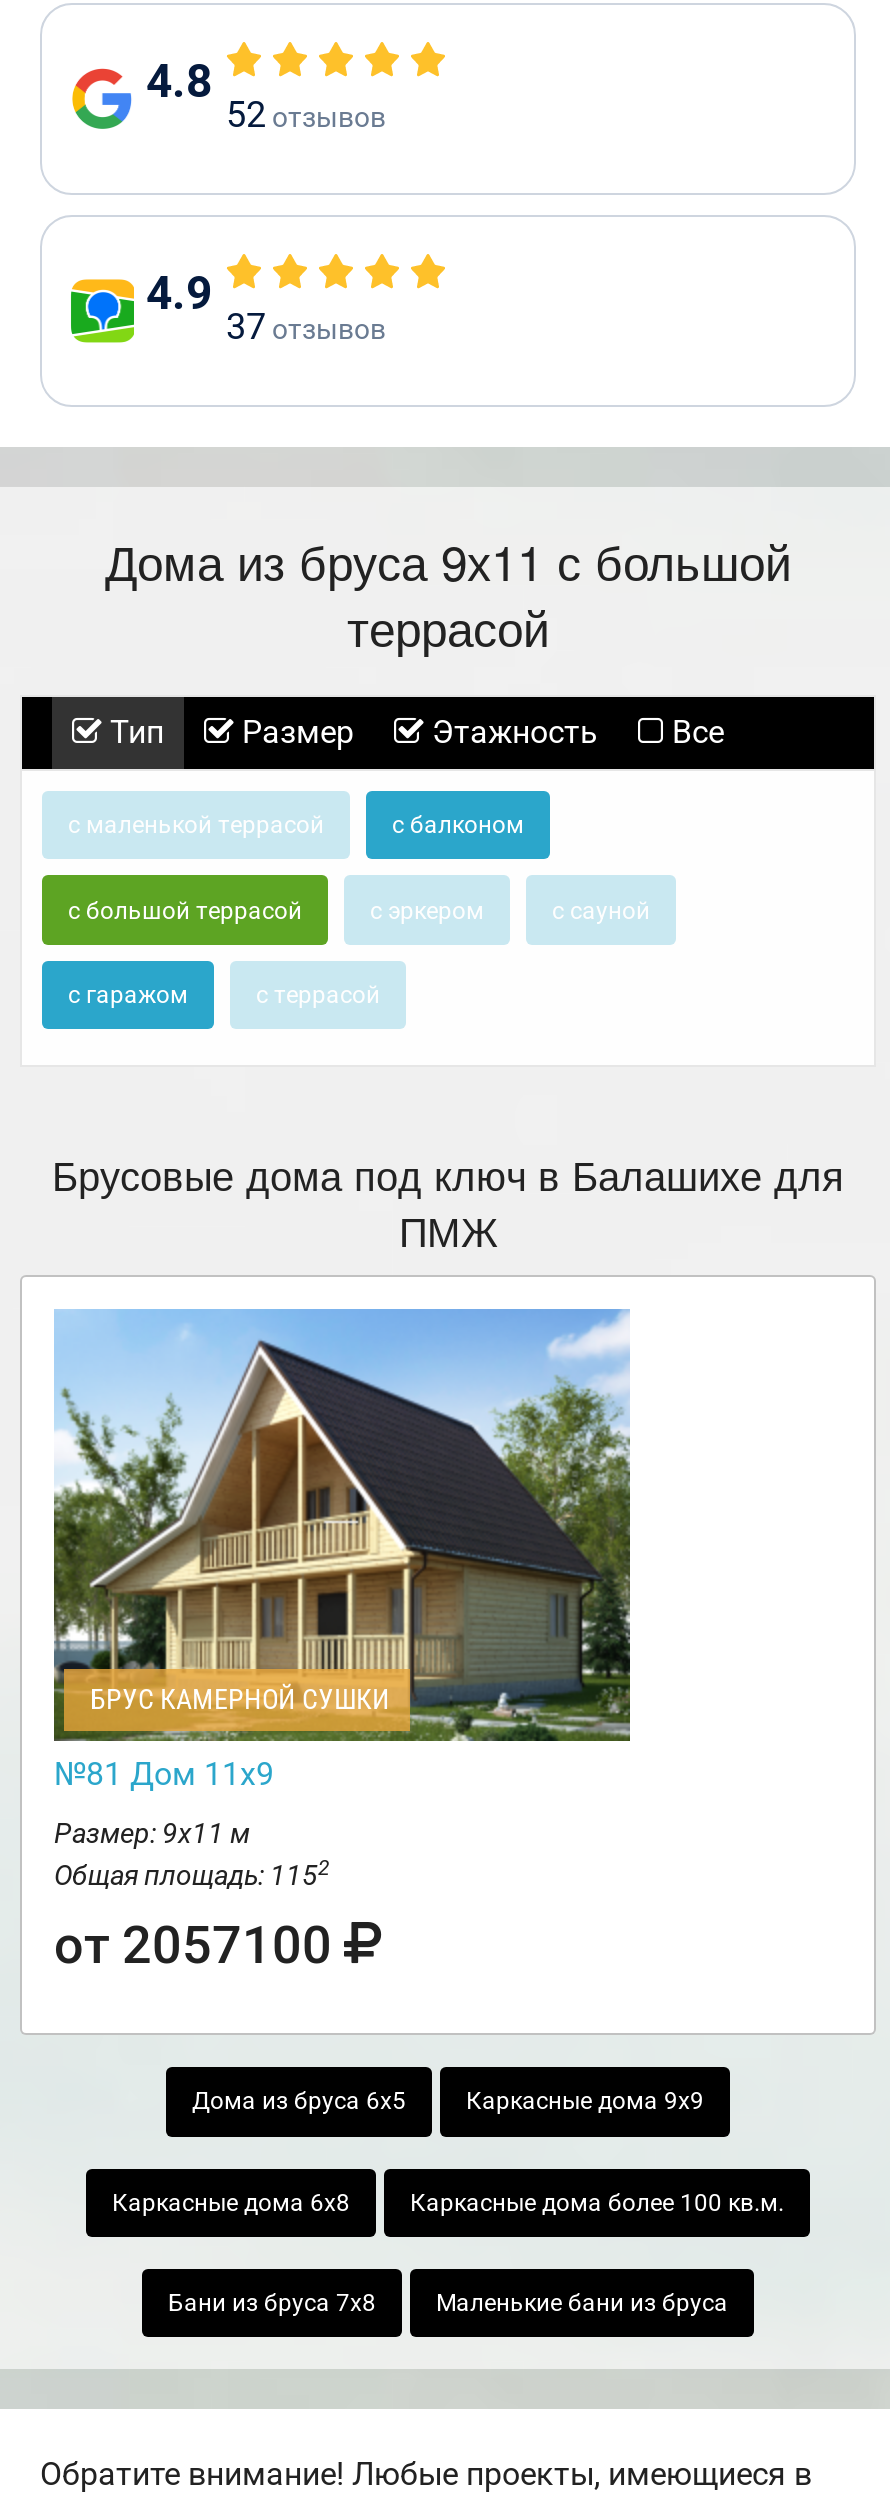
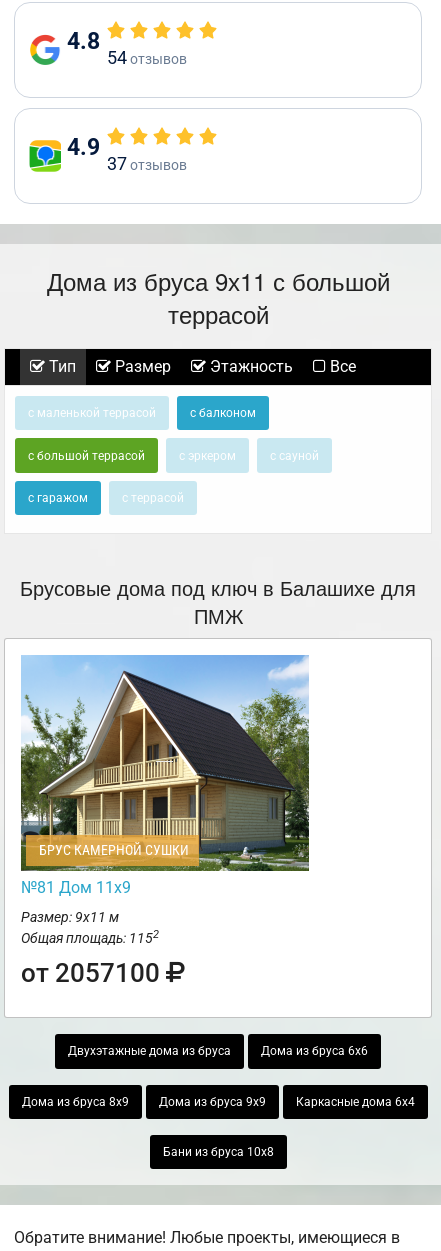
[226,93,386,135] 52 отзывов -> [107,47,187,68] 54 отзывов
[192,2088,704,2116] Дома из бруса 6х5 | Каркасные дома 9х9 -> [68,1044,368,1058] Двухэтажные дома из бруса | Дома из бруса 6х6
[112,2188,784,2216] Каркасные дома 6х8 | Каркасные дома более 100 кв.м. -> [21,1095,414,1109] Дома из бруса 8х9 | Дома из бруса 9х9 | Каркасные дома 6х4
[168,2289,728,2317] Бани из бруса 7х8 | Маленькие бани из бруса -> [162,1145,273,1159] Бани из бруса 10х8

